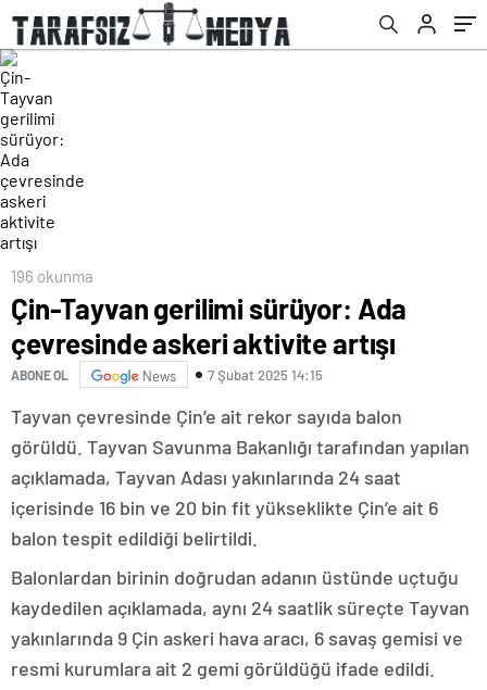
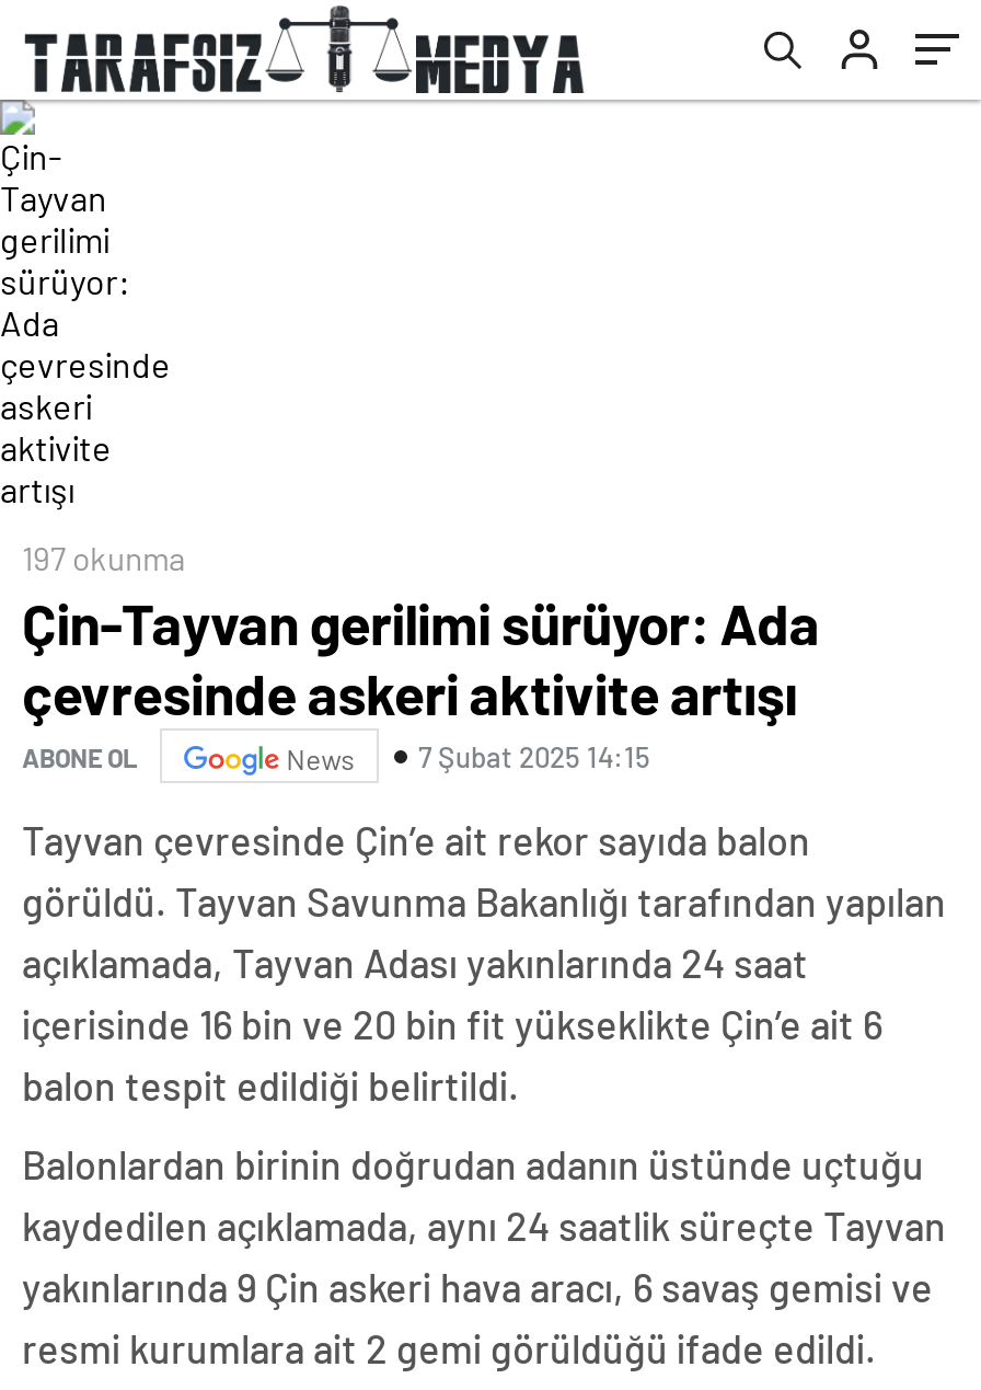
[11,266,93,286] 196 okunma -> [22,538,186,577] 197 okunma

